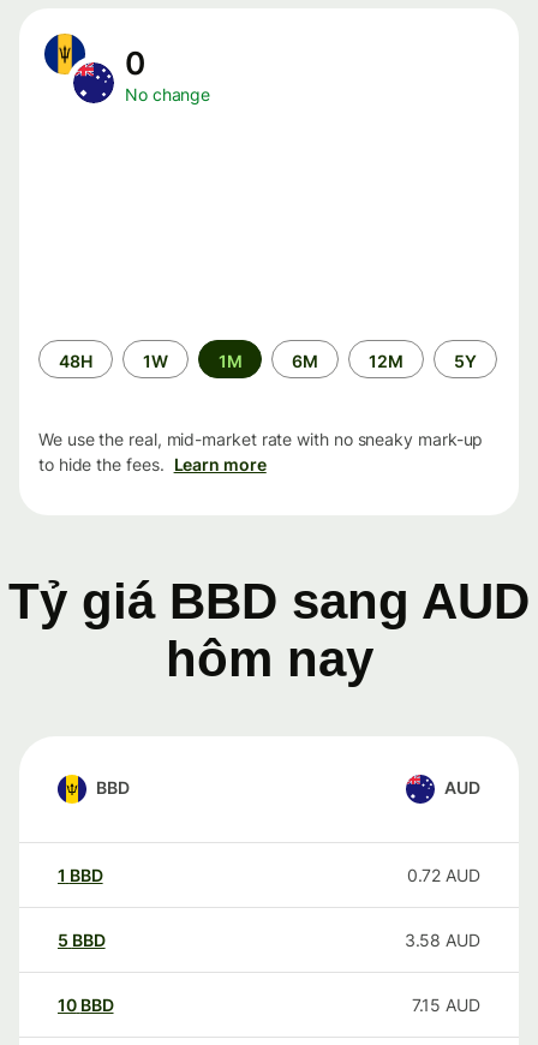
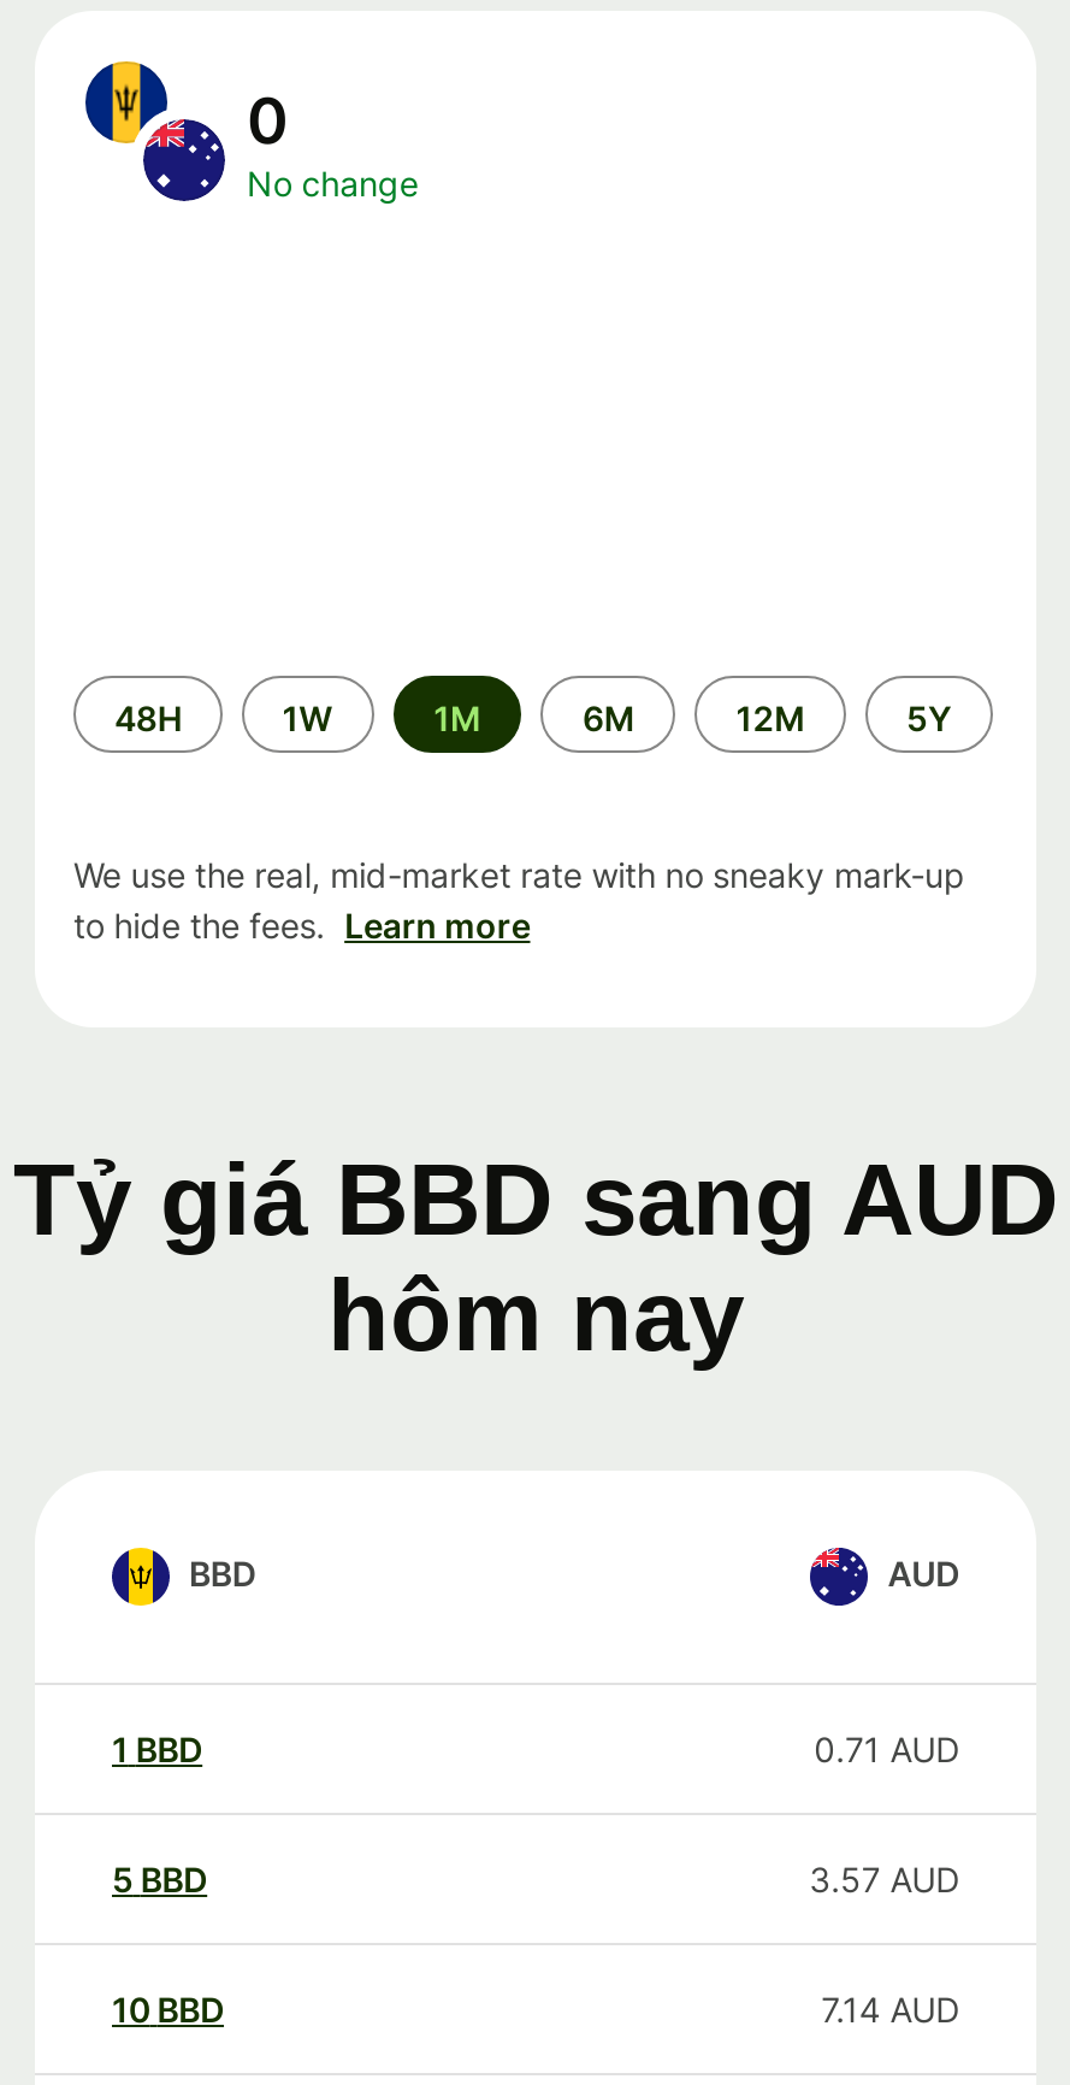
[407,865,480,885] 0.72 AUD -> [814,1729,959,1770] 0.71 AUD
[404,930,480,950] 3.58 AUD -> [809,1859,959,1900] 3.57 AUD
[412,995,480,1015] 7.15 AUD -> [821,1989,959,2030] 7.14 AUD

